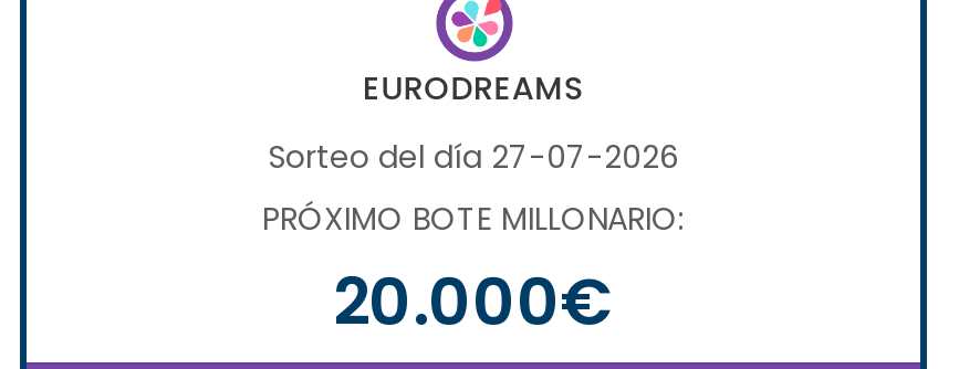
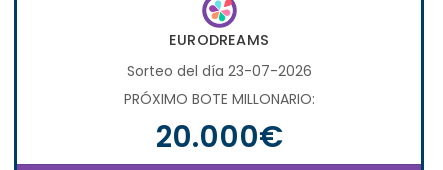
[268,134,679,178] Sorteo del día 27-07-2026 -> [126,60,311,80] Sorteo del día 23-07-2026

